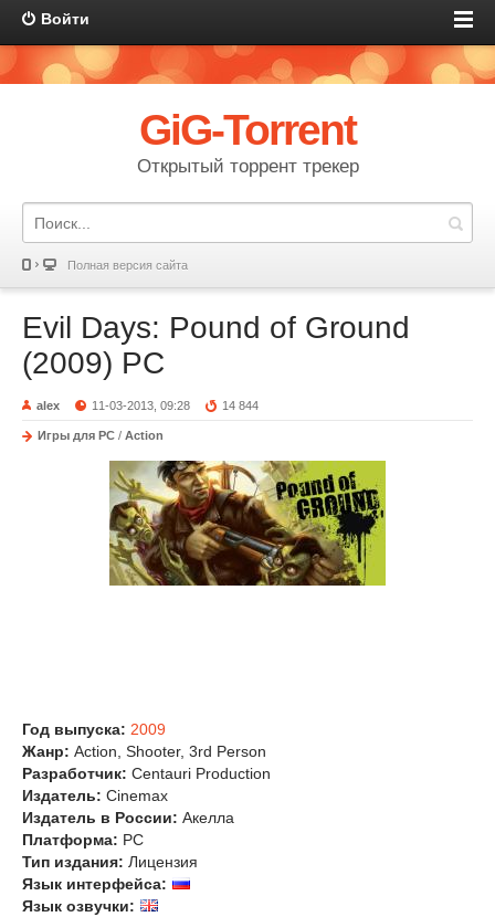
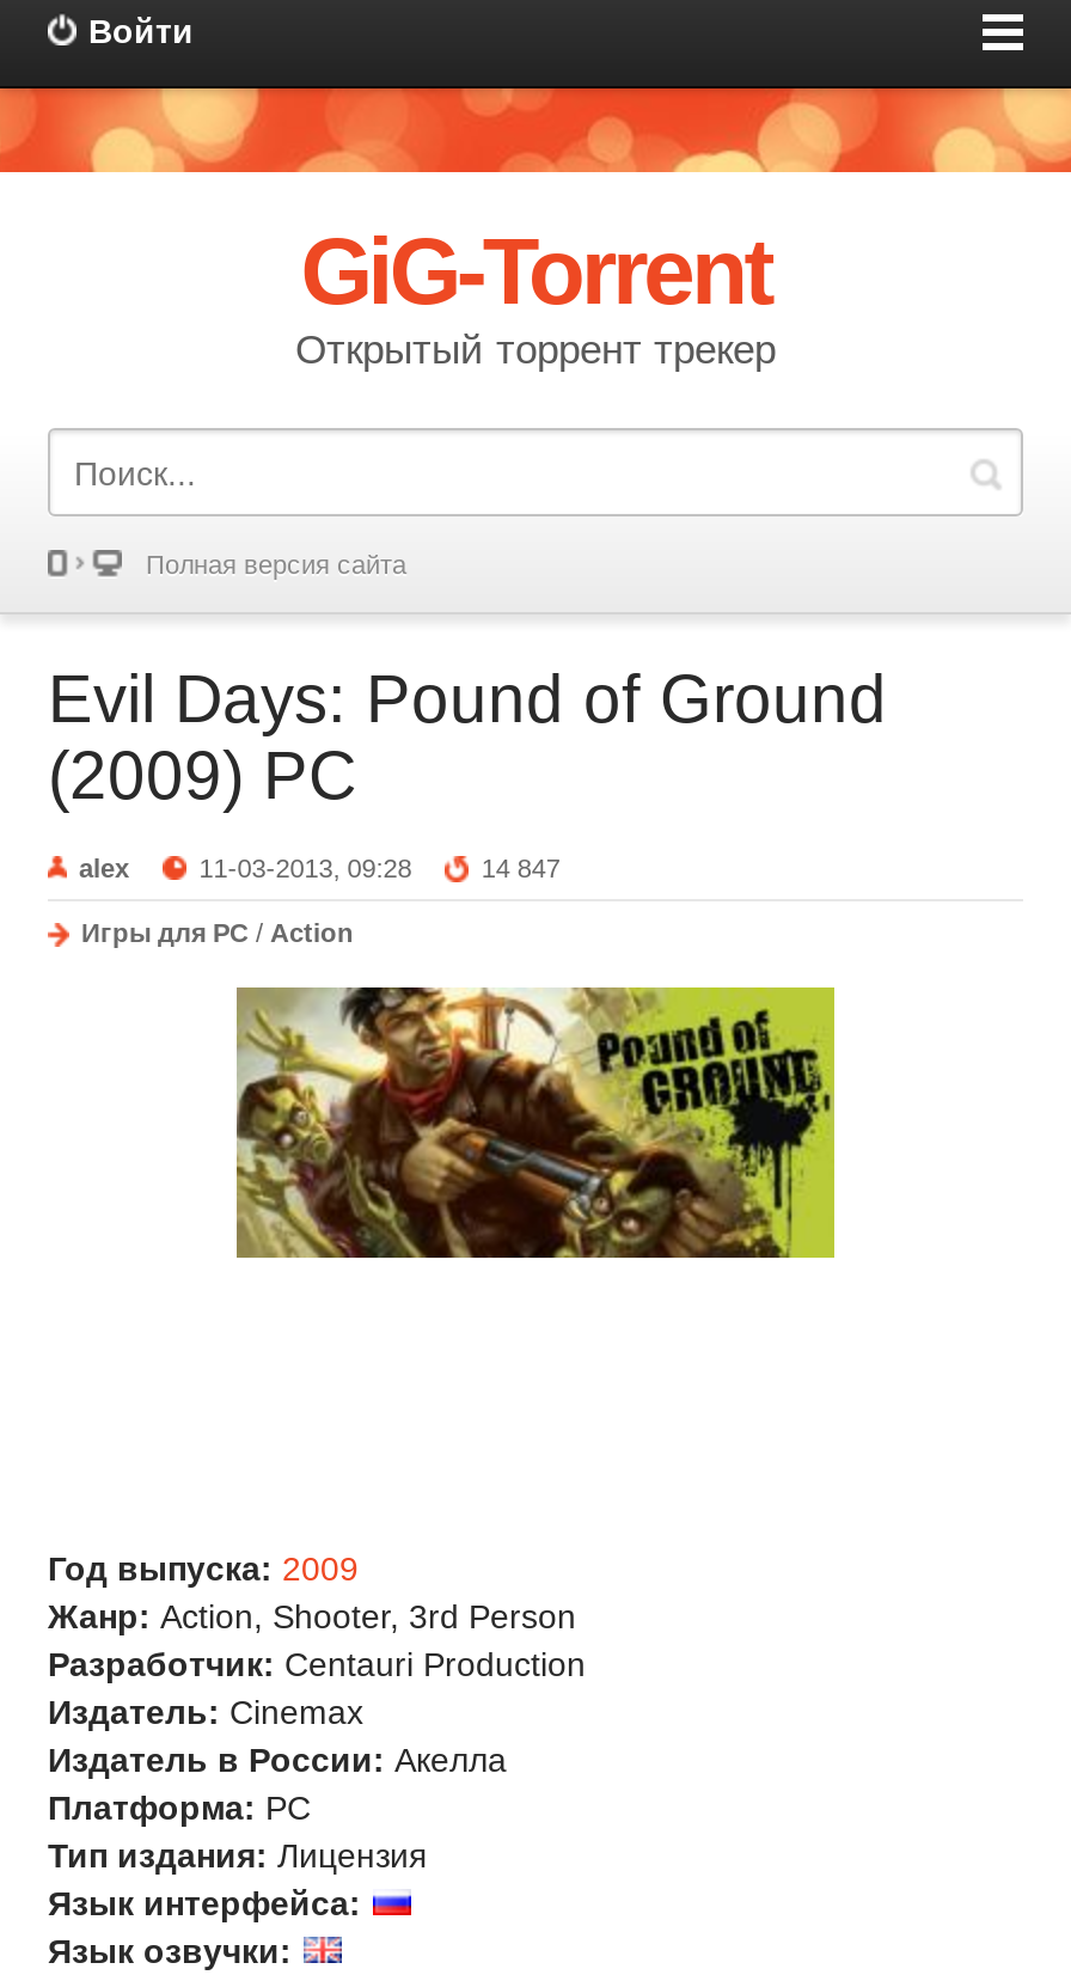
[223,399,259,412] 14 844 -> [481,854,560,882] 14 847

